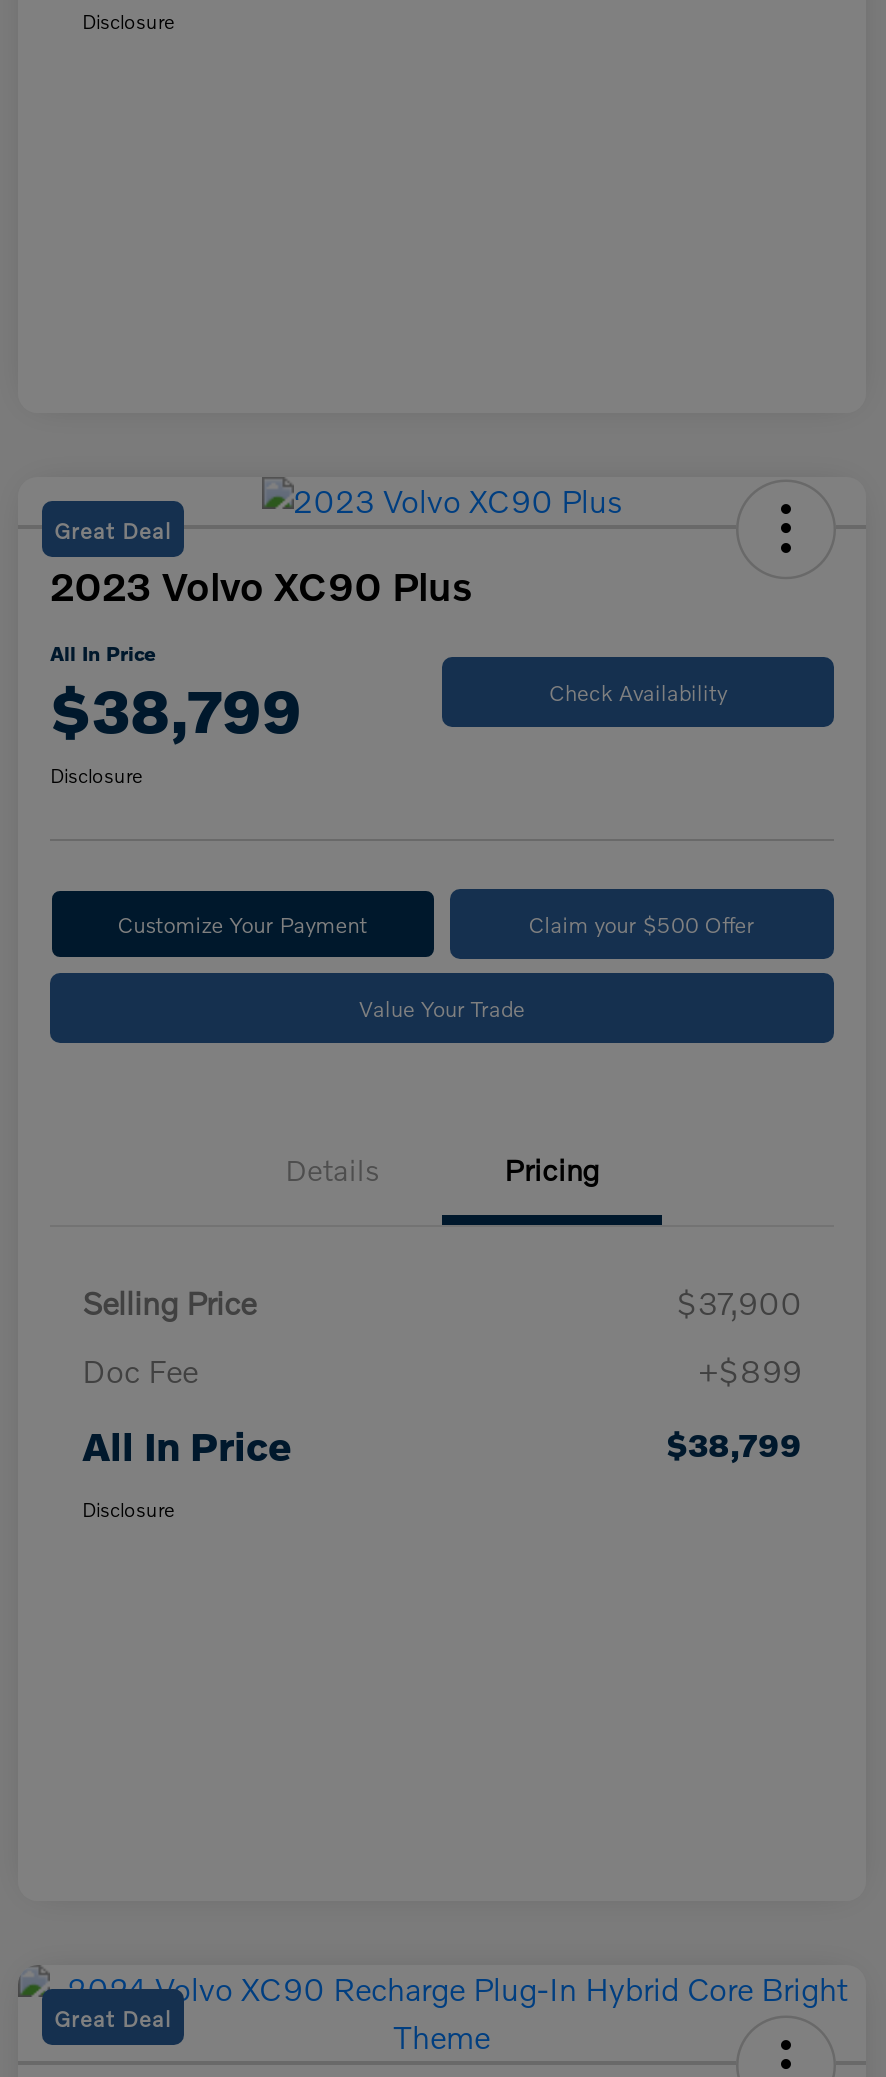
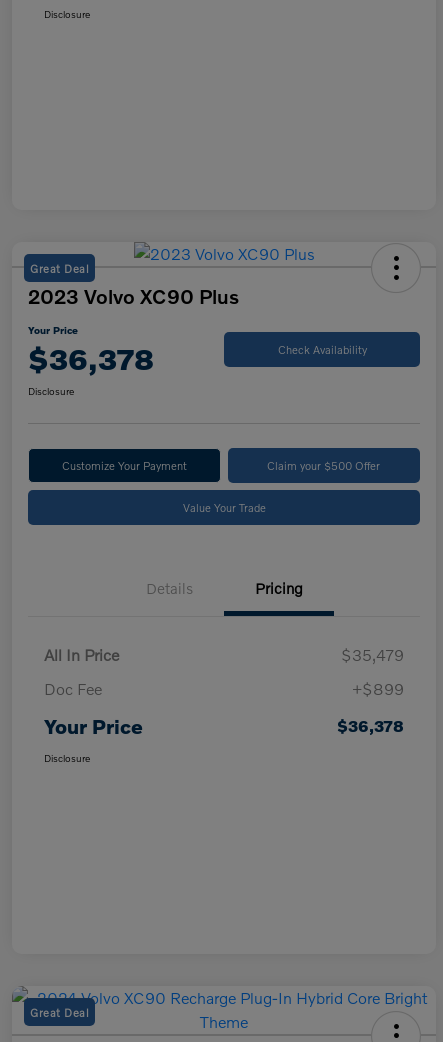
[50,641,302,745] All In Price | $38,799 -> [28,324,154,376] Your Price | $36,378
[82,1283,802,1321] Selling Price | $37,900 -> [44,645,404,664] All In Price | $35,479
[82,1421,802,1469] All In Price | $38,799 -> [44,714,404,738] Your Price | $36,378

